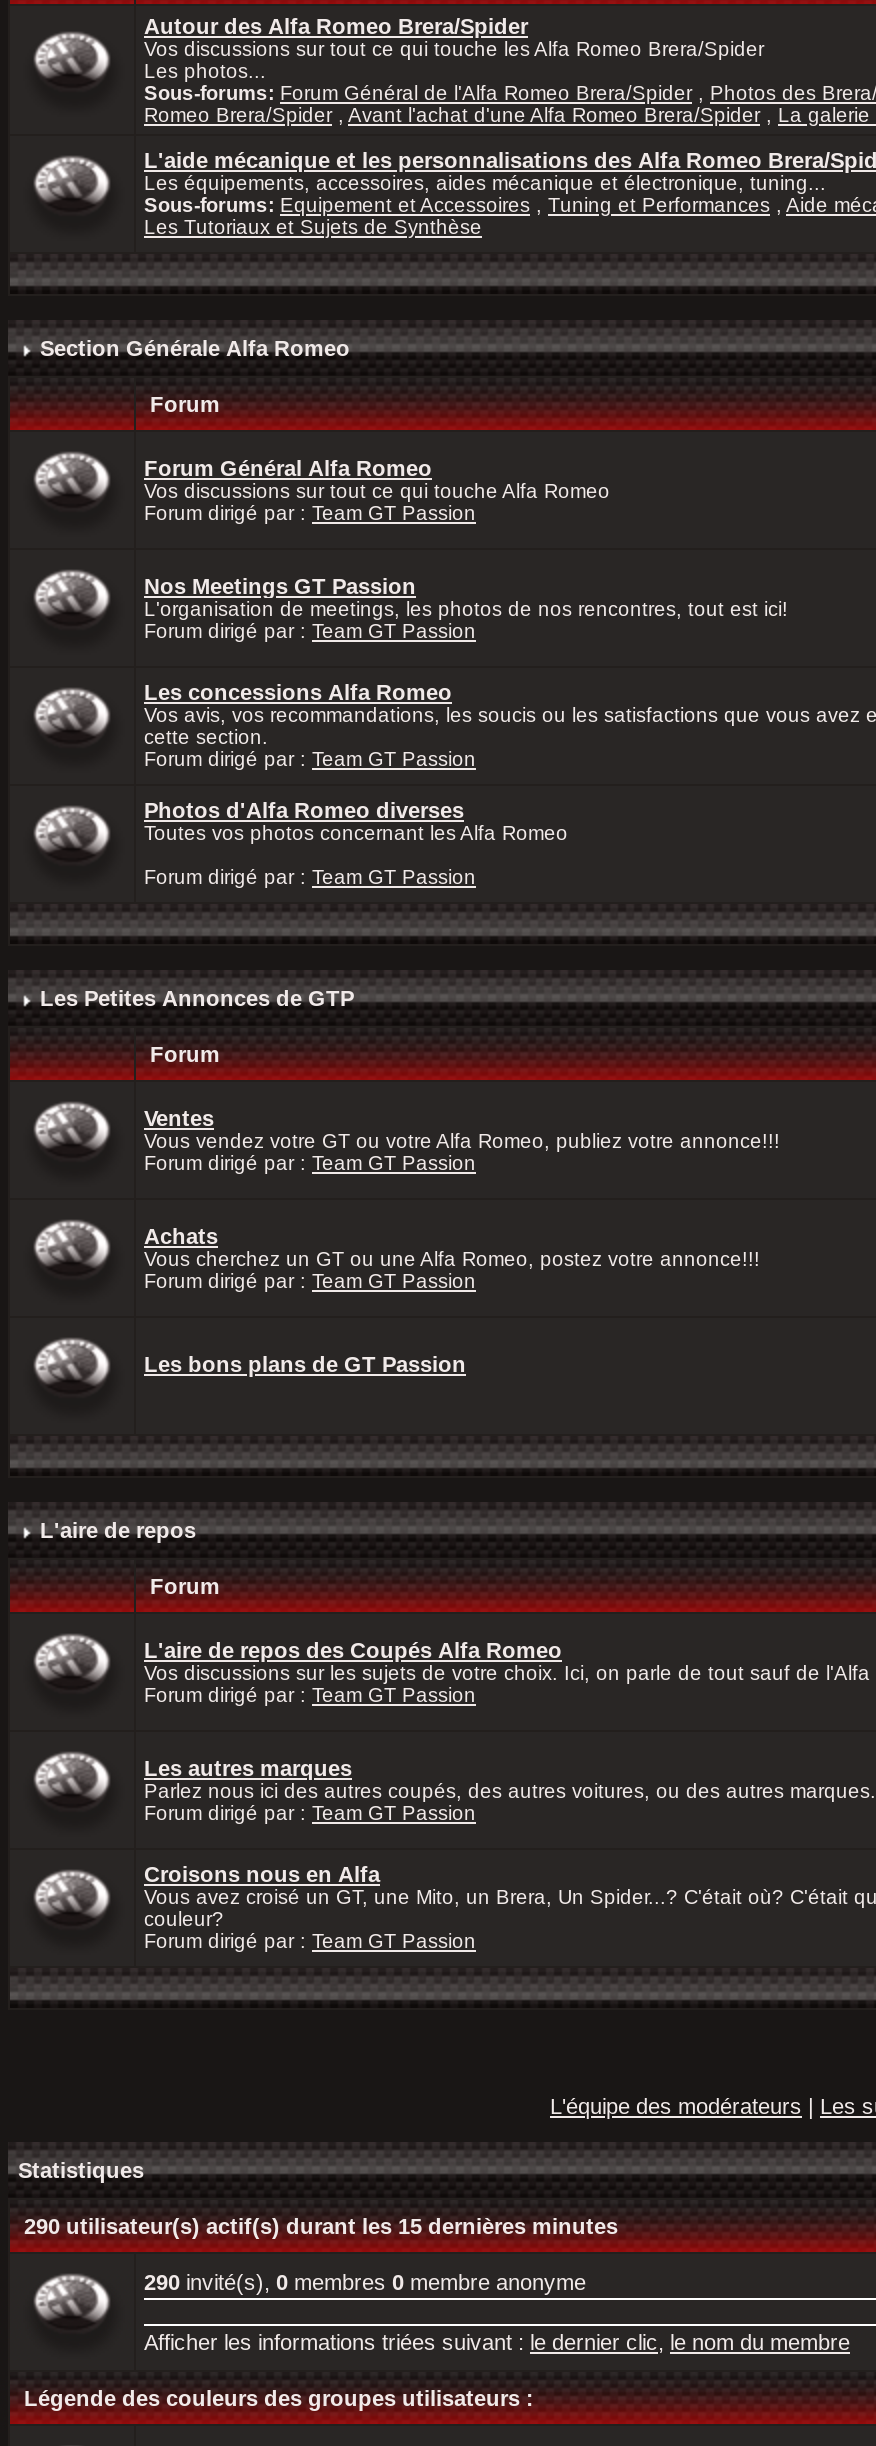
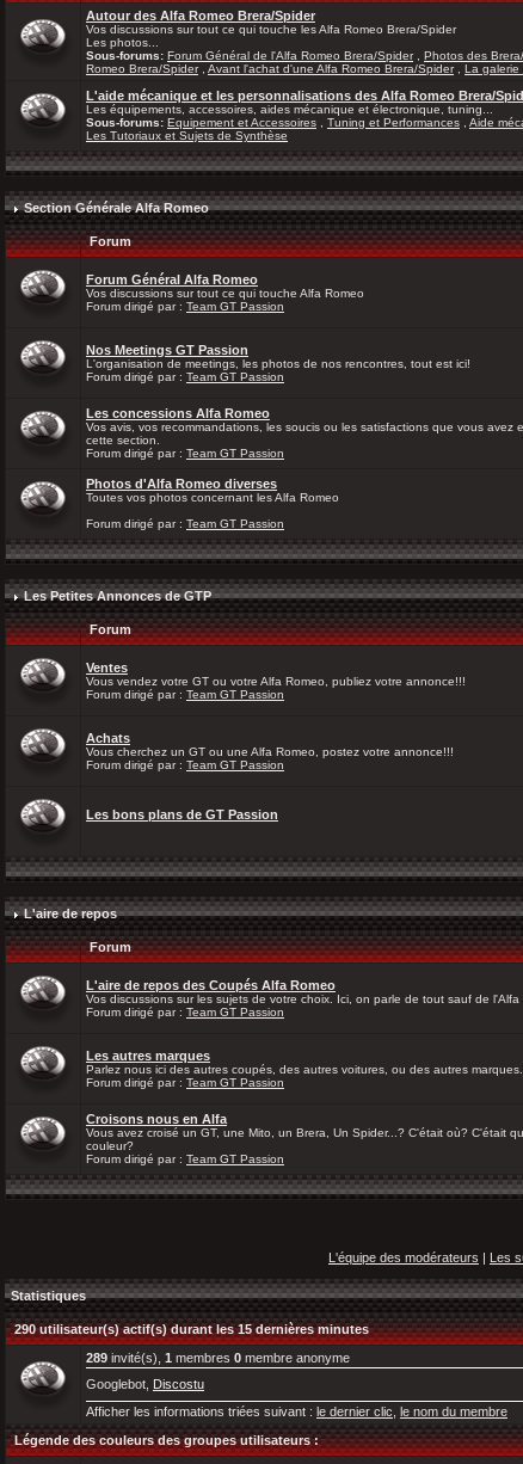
[144,2270,586,2294] 290 invité(s), 0 membres 0 membre anonyme -> [86,1351,350,1391] 289 invité(s), 1 membres 0 membre anonyme | Googlebot, Discostu

